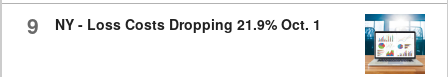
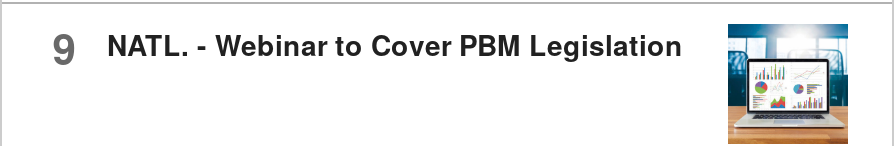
[54,14,320,34] NY - Loss Costs Dropping 21.9% Oct. 1 -> [107,25,683,65] NATL. - Webinar to Cover PBM Legislation

